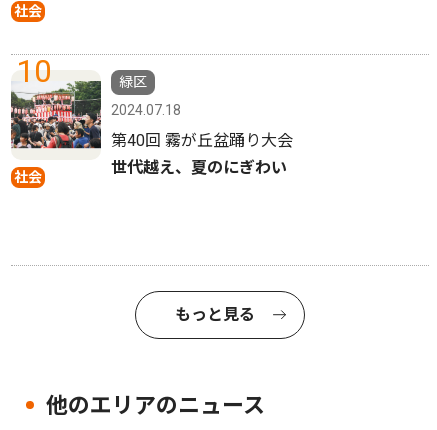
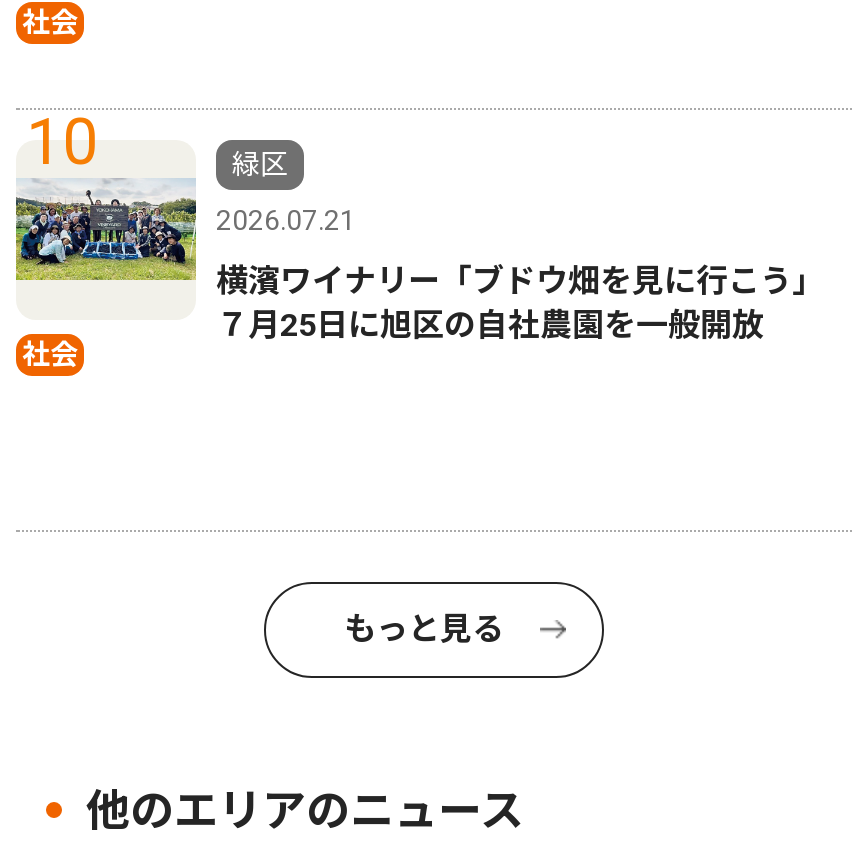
[10,80,181,150] [image] | 2024.07.18 -> [14,162,356,298] [image] | 2026.07.21
[111,131,293,177] 第40回 霧が丘盆踊り大会 | 世代越え、夏のにぎわい -> [216,262,824,344] 横濱ワイナリー「ブドウ畑を見に行こう」 | ７月25日に旭区の自社農園を一般開放

